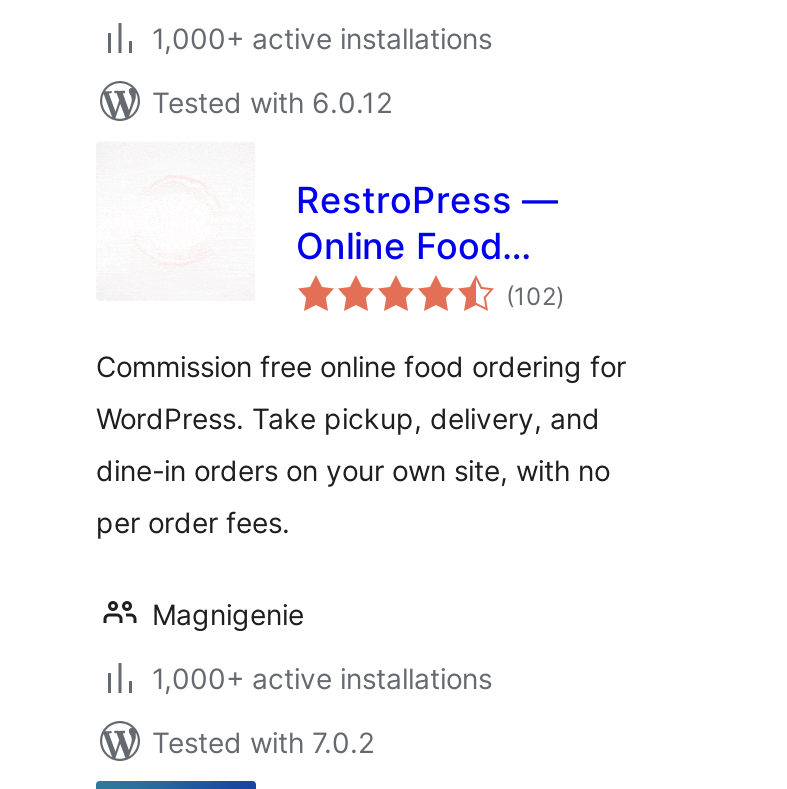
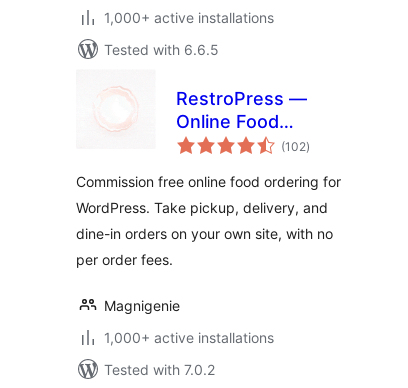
[152,85,392,119] Tested with 6.0.12 -> [104,41,219,58] Tested with 6.6.5

